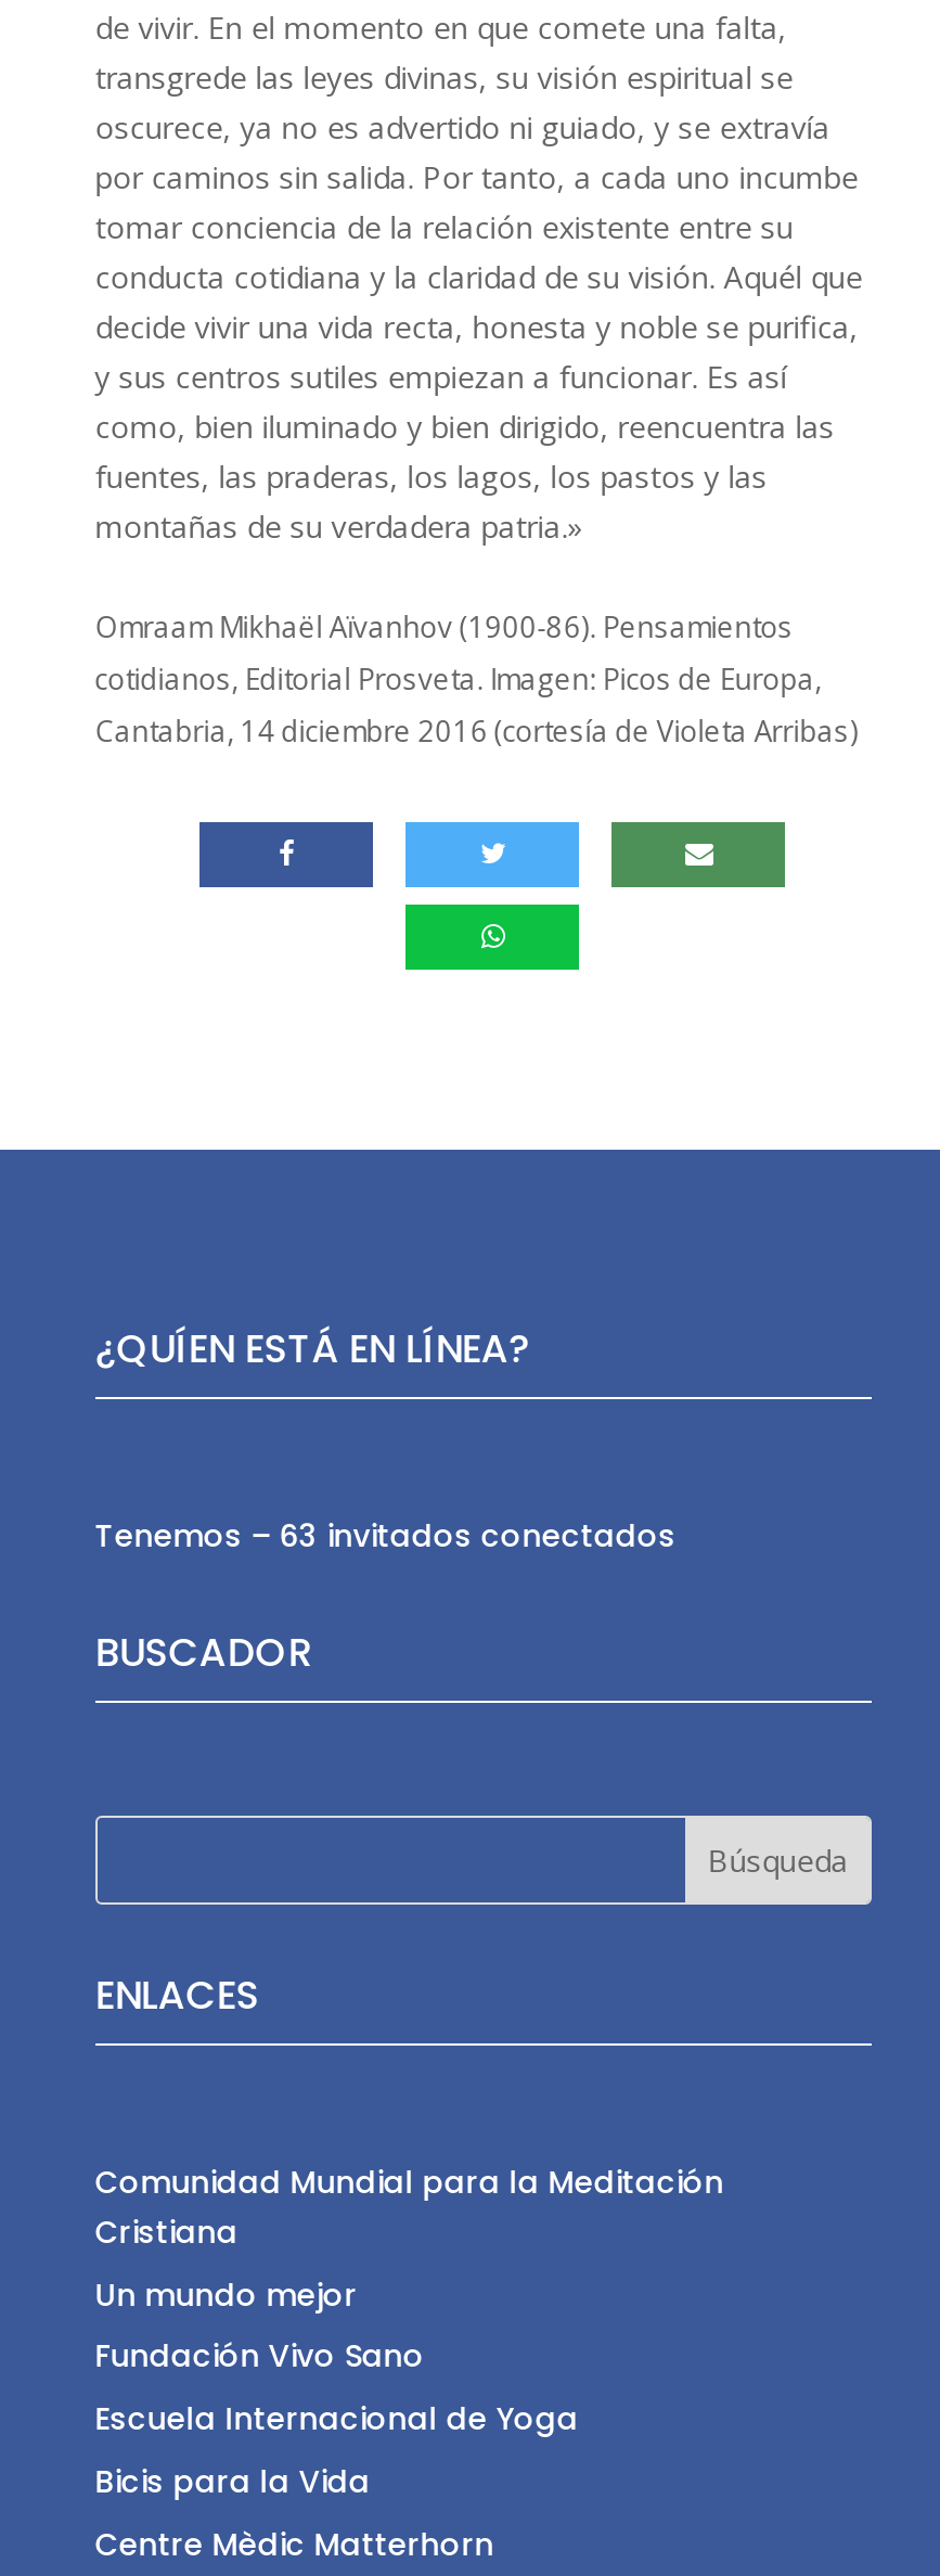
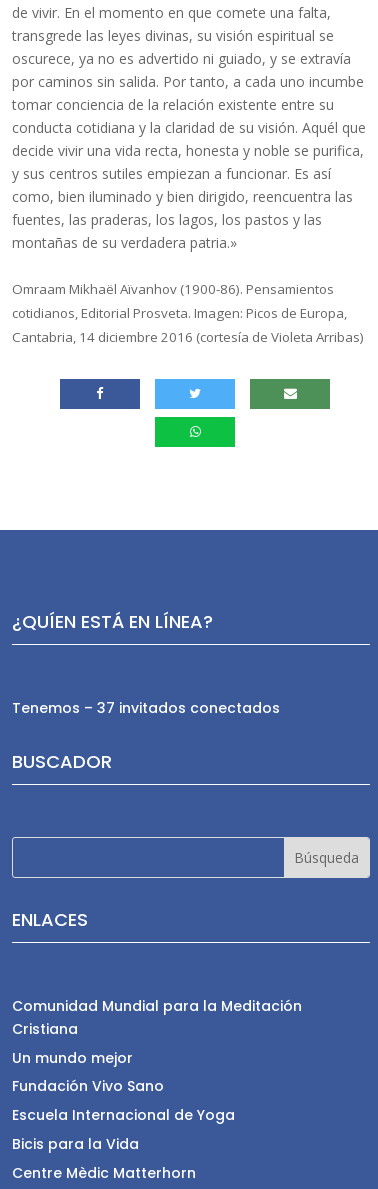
[95,1514,676,1558] Tenemos – 63 invitados conectados -> [12,698,280,718] Tenemos – 37 invitados conectados

